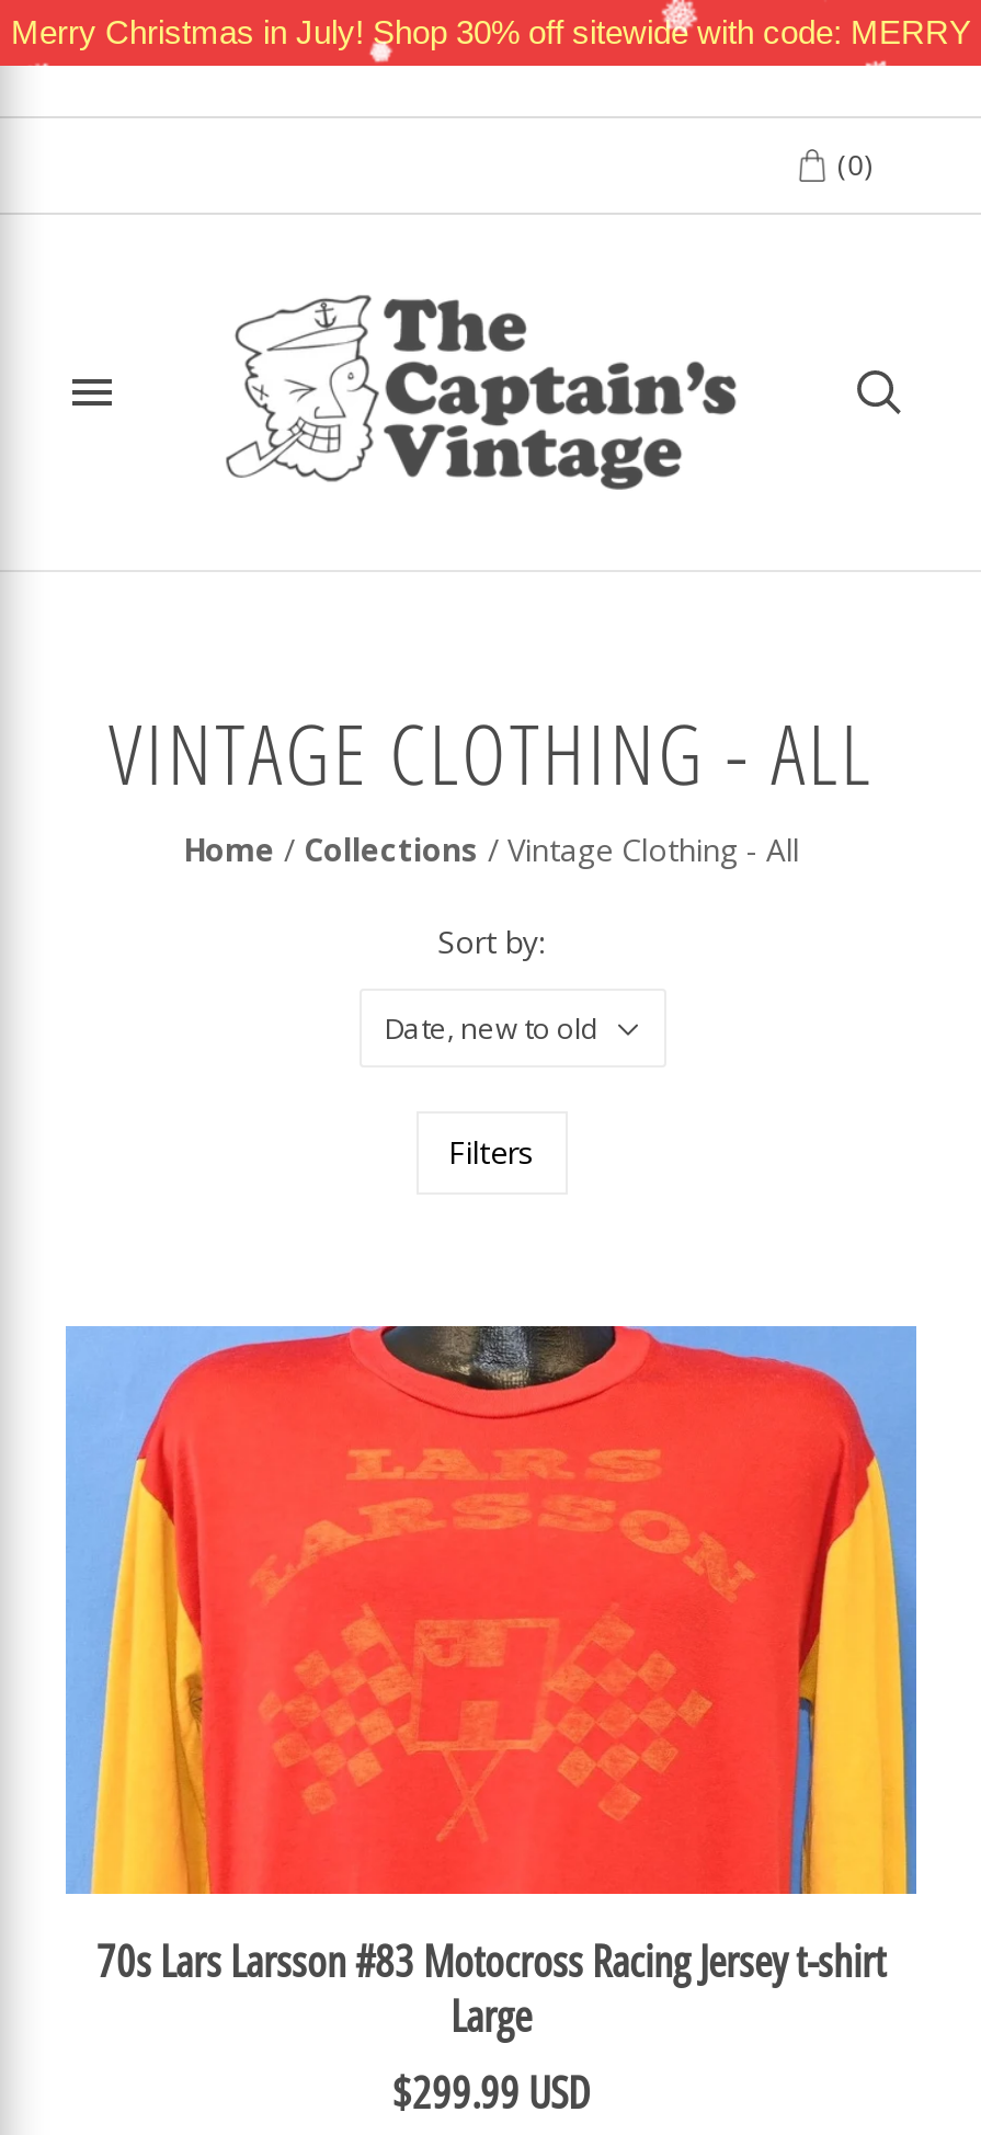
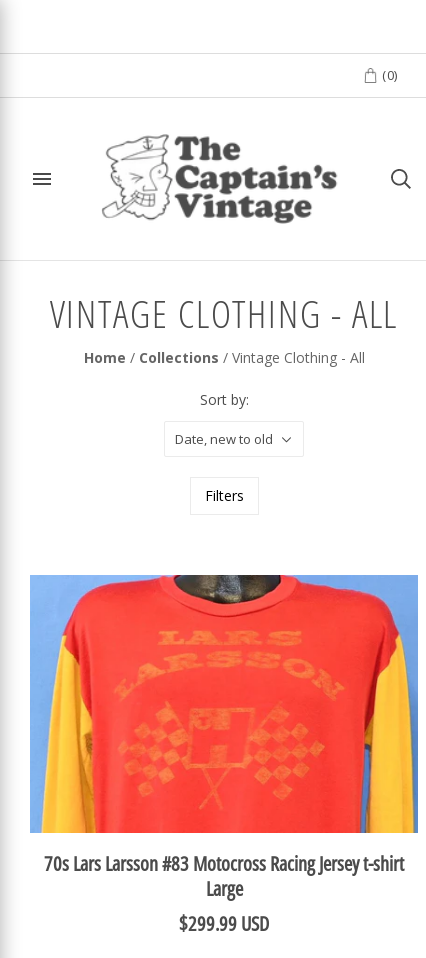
[11,13,971,50] Merry Christmas in July! Shop 30% off sitewide with code: MERRY -> none

